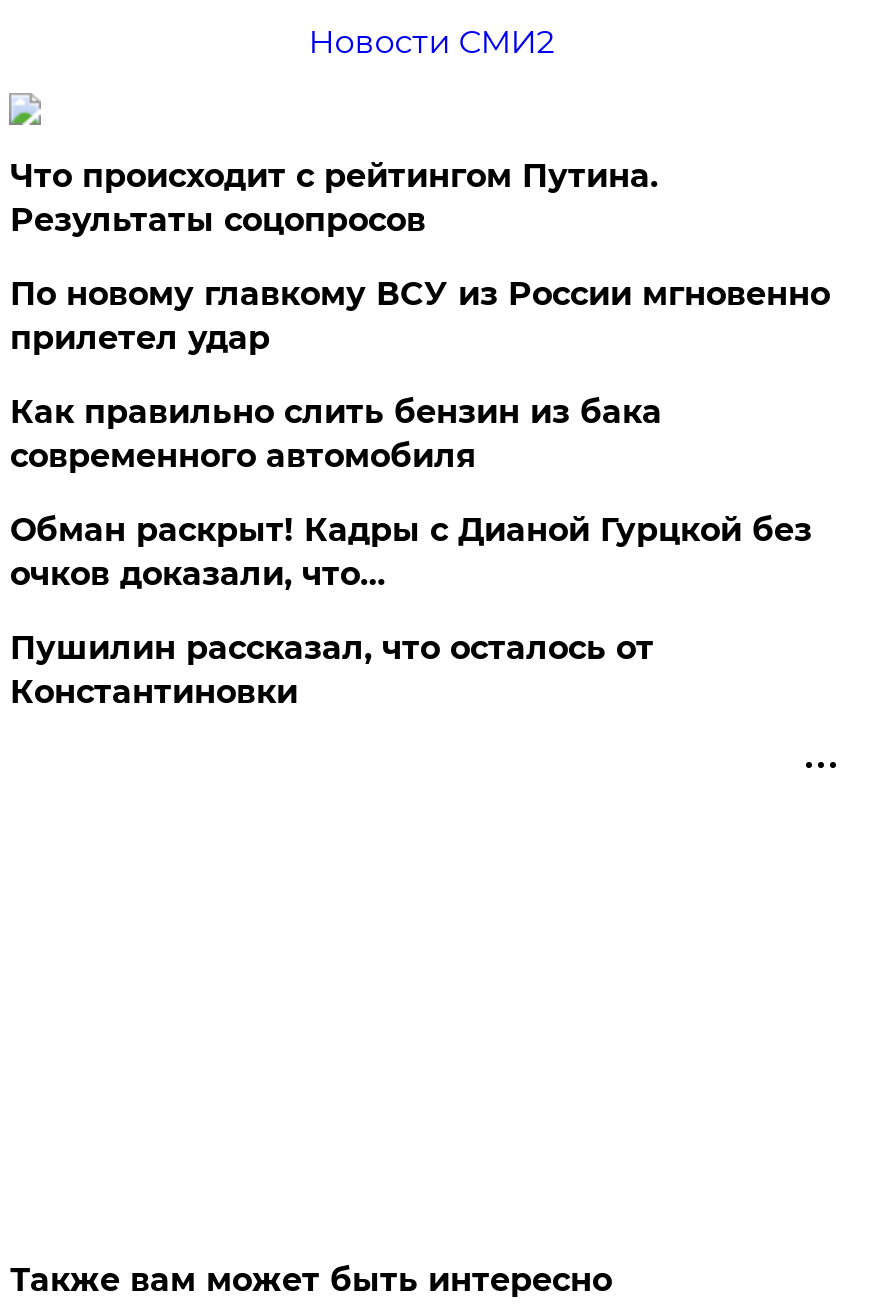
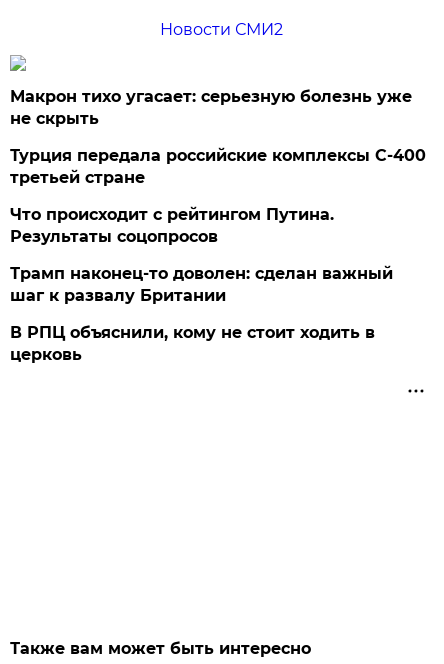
none -> [10,87,426,187] Макрон тихо угасает: серьезную болезнь уже | не скрыть | Турция передала российские комплексы С-400 | третьей стране
moved [10,157,658,239] -> [10,205,334,246]: Что происходит с рейтингом Путина. | Результаты соцопросов
[10,275,830,711] По новому главкому ВСУ из России мгновенно | прилетел удар | Как правильно слить бензин из бака | современного автомобиля | Обман раскрыт! Кадры с Дианой Гурцкой без | очков доказали, что… | Пушилин рассказал, что осталось от | Константиновки -> [10,264,393,364] Трамп наконец-то доволен: сделан важный | шаг к развалу Британии | В РПЦ объяснили, кому не стоит ходить в | церковь

